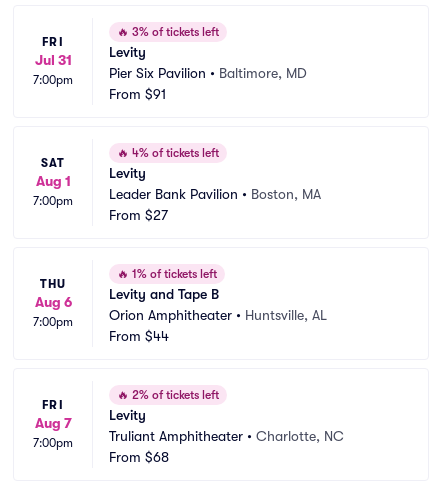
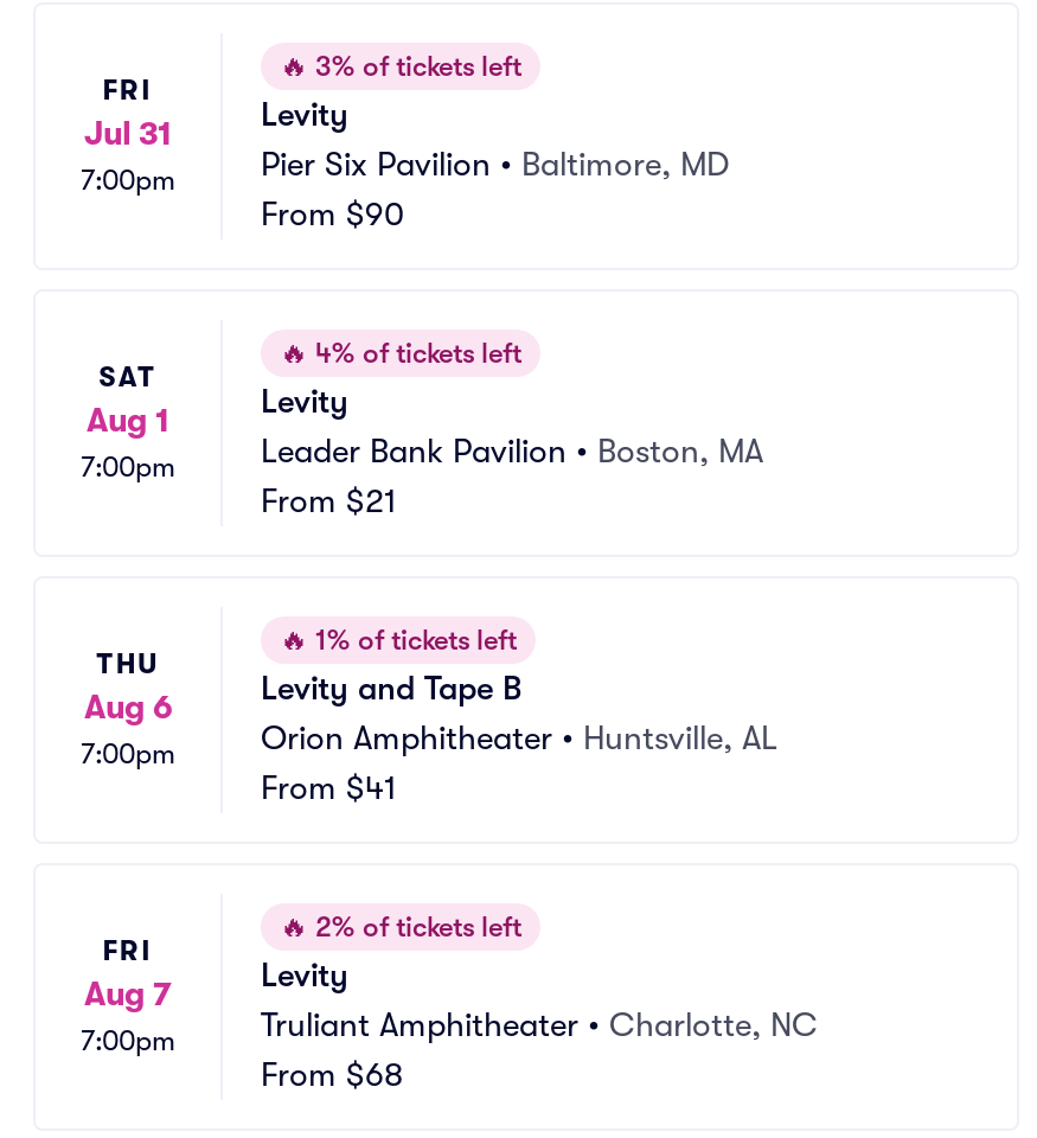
[109,86,166,102] From $91 -> [261,194,405,232] From $90
[109,207,168,223] From $27 -> [261,481,396,519] From $21
[109,328,169,344] From $44 -> [261,768,396,806] From $41

